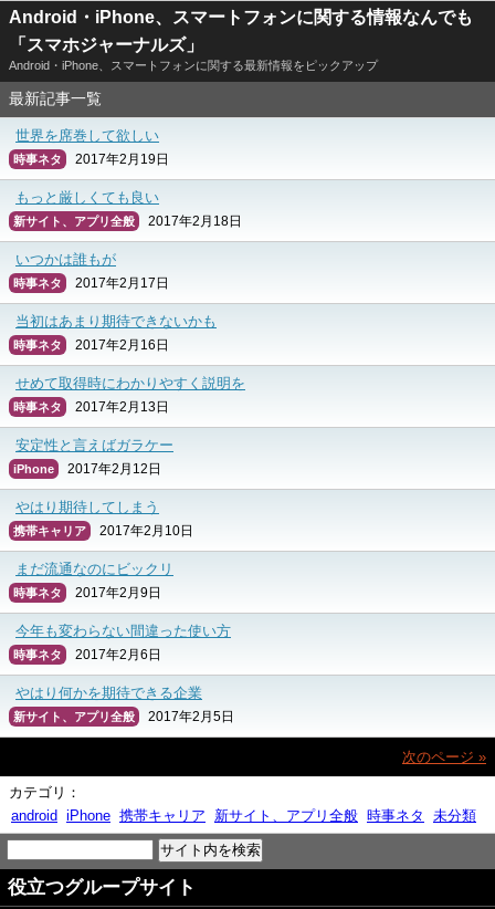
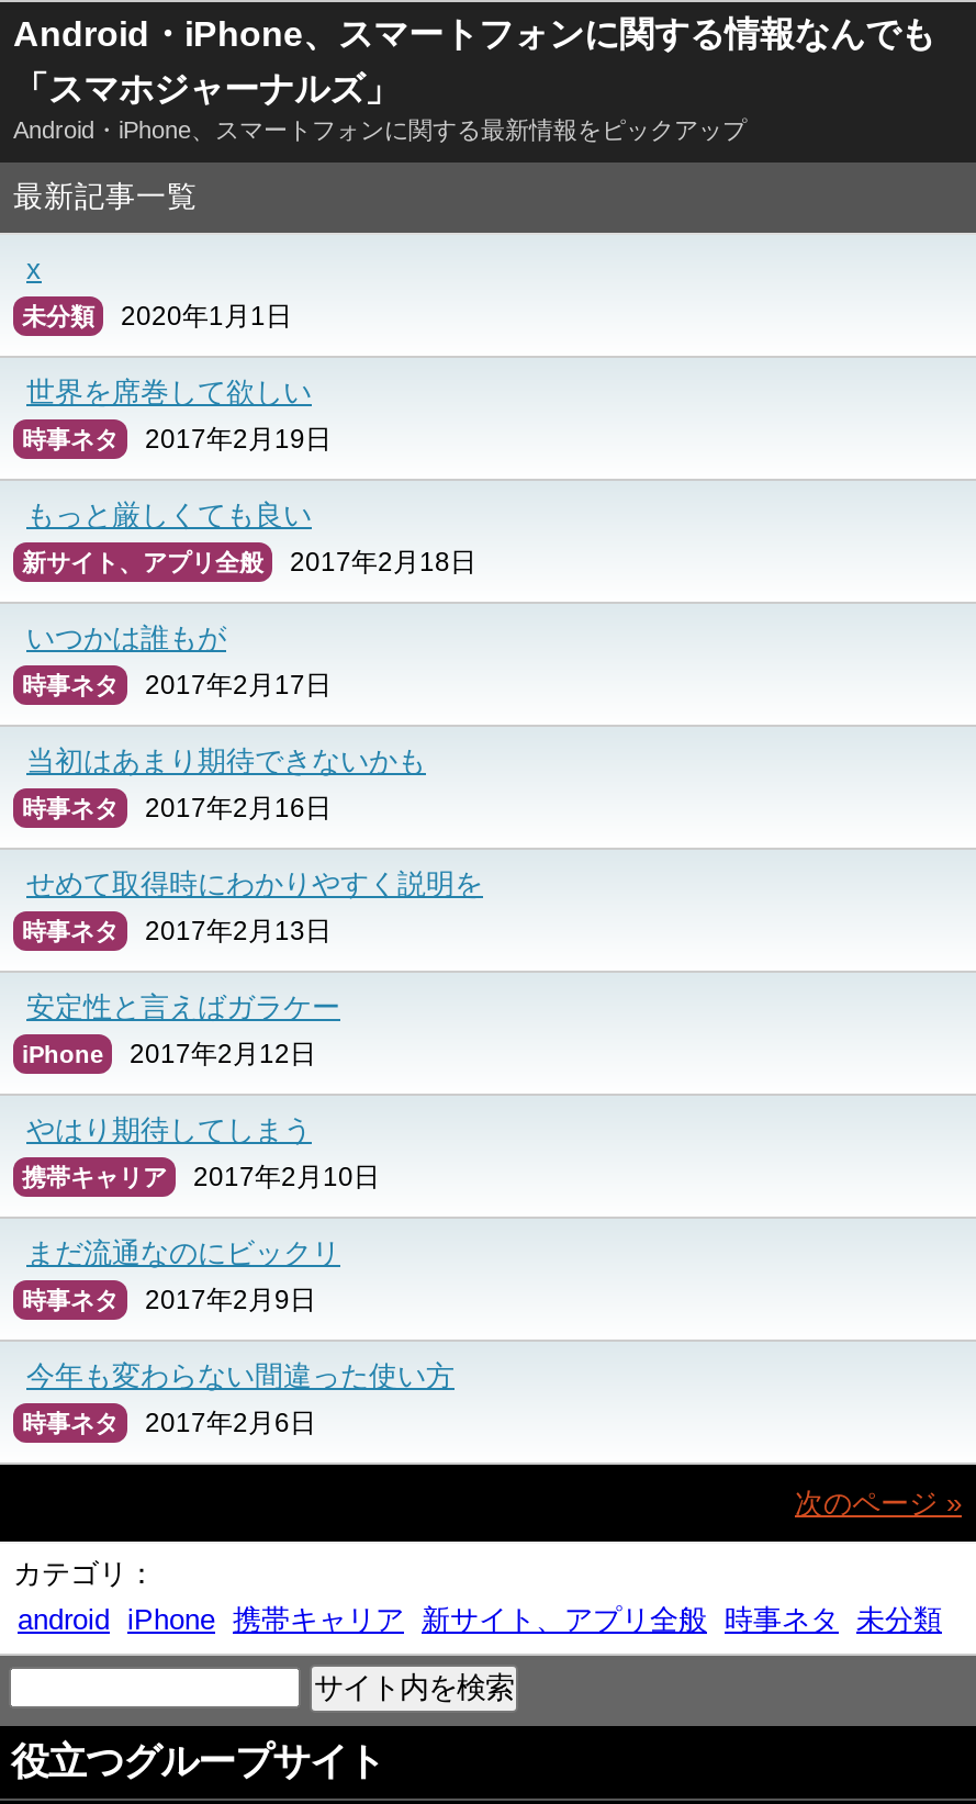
none -> [22,253,292,332] x | 未分類 | 2020年1月1日
moved [13,127,245,662] -> [22,376,483,1438]: 世界を席巻して欲しい | 時事ネタ | 2017年2月19日 | ... | 時事ネタ | 2017年2月6日
[13,685,234,724] やはり何かを期待できる企業 | 新サイト、アプリ全般 | 2017年2月5日 -> none

